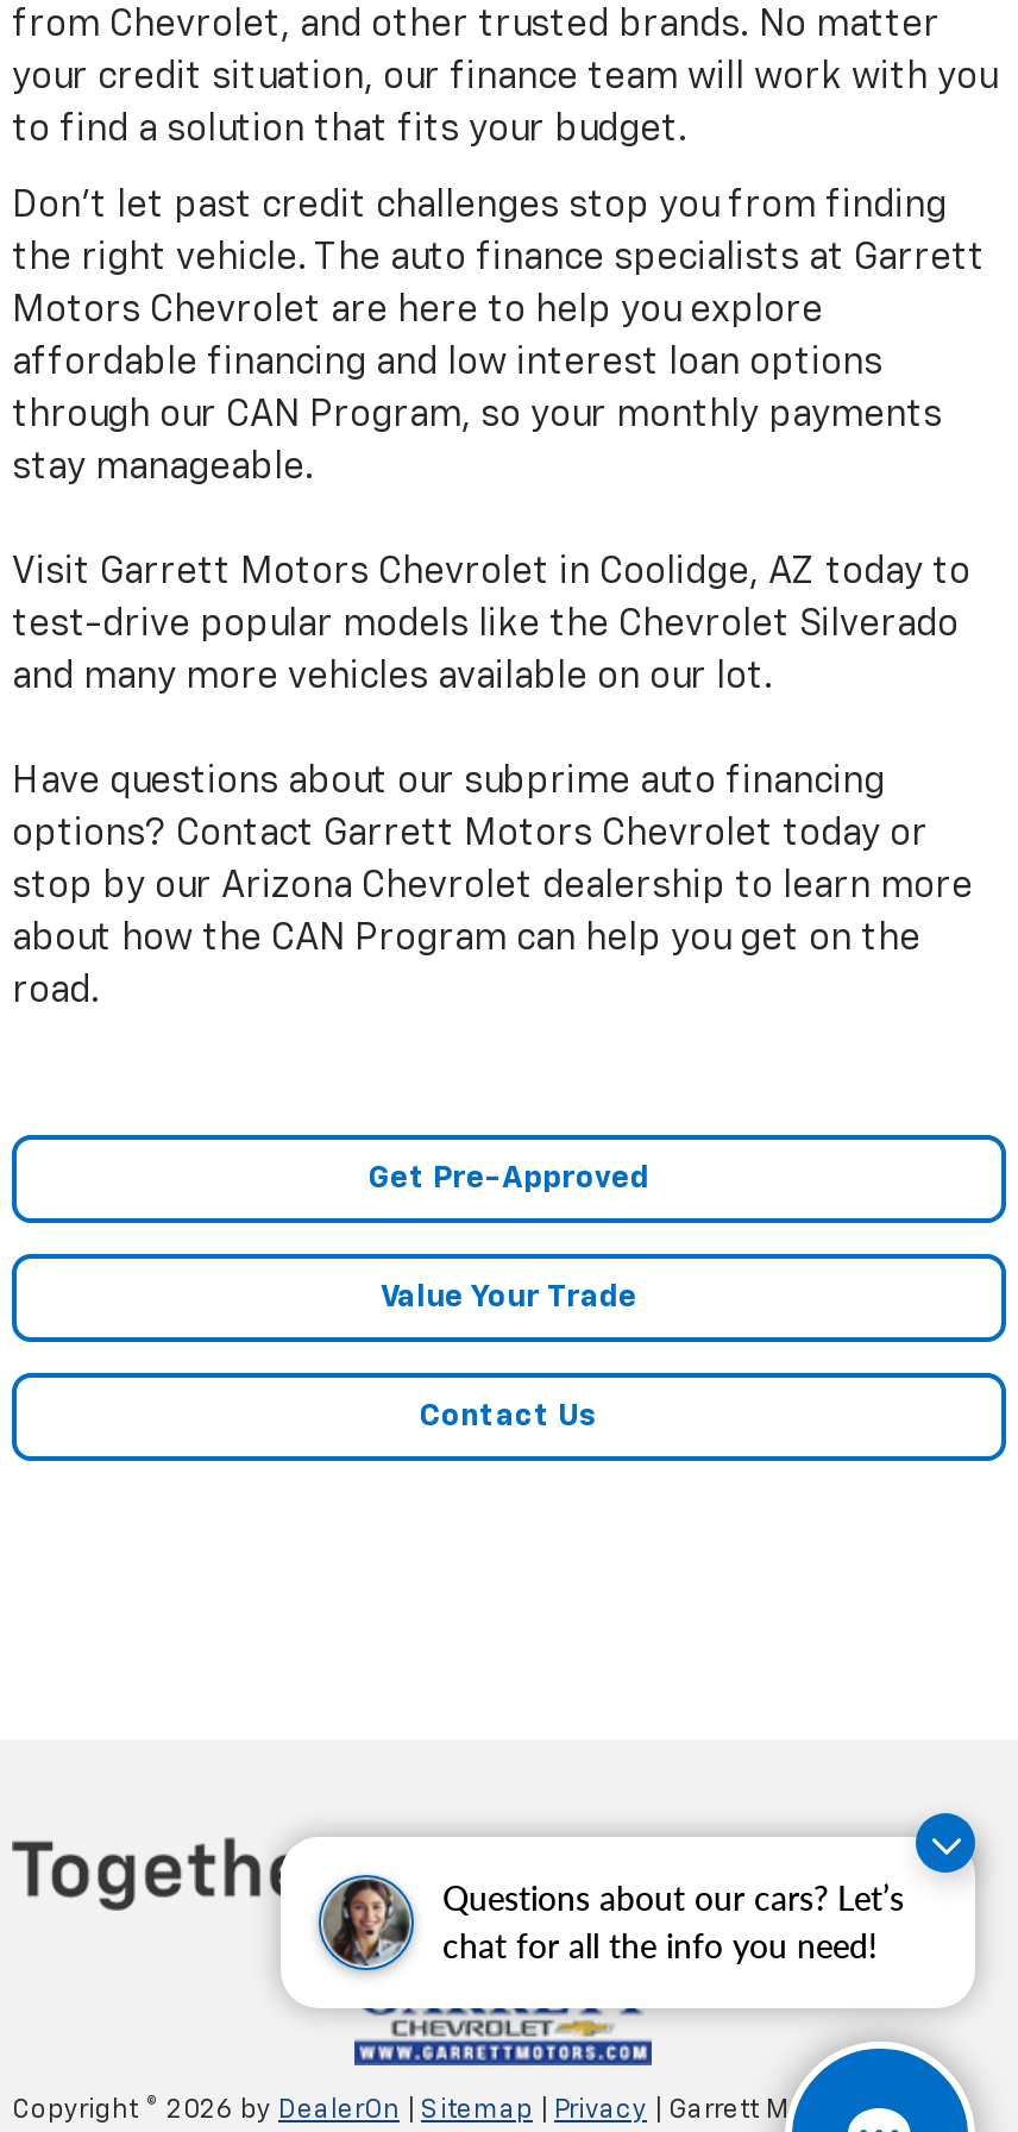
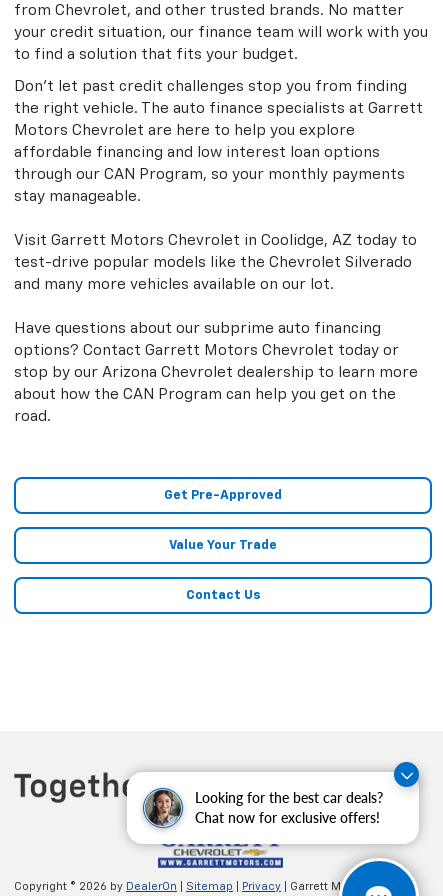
[442,1877,904,1965] Questions about our cars? Let’s | chat for all the info you need! -> [195,789,383,826] Looking for the best car deals? | Chat now for exclusive offers!

